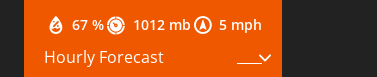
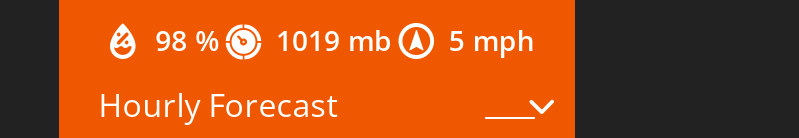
[72,15,104,34] 67 % -> [155,21,219,59] 98 %
[132,15,190,34] 1012 mb -> [276,21,392,59] 1019 mb

